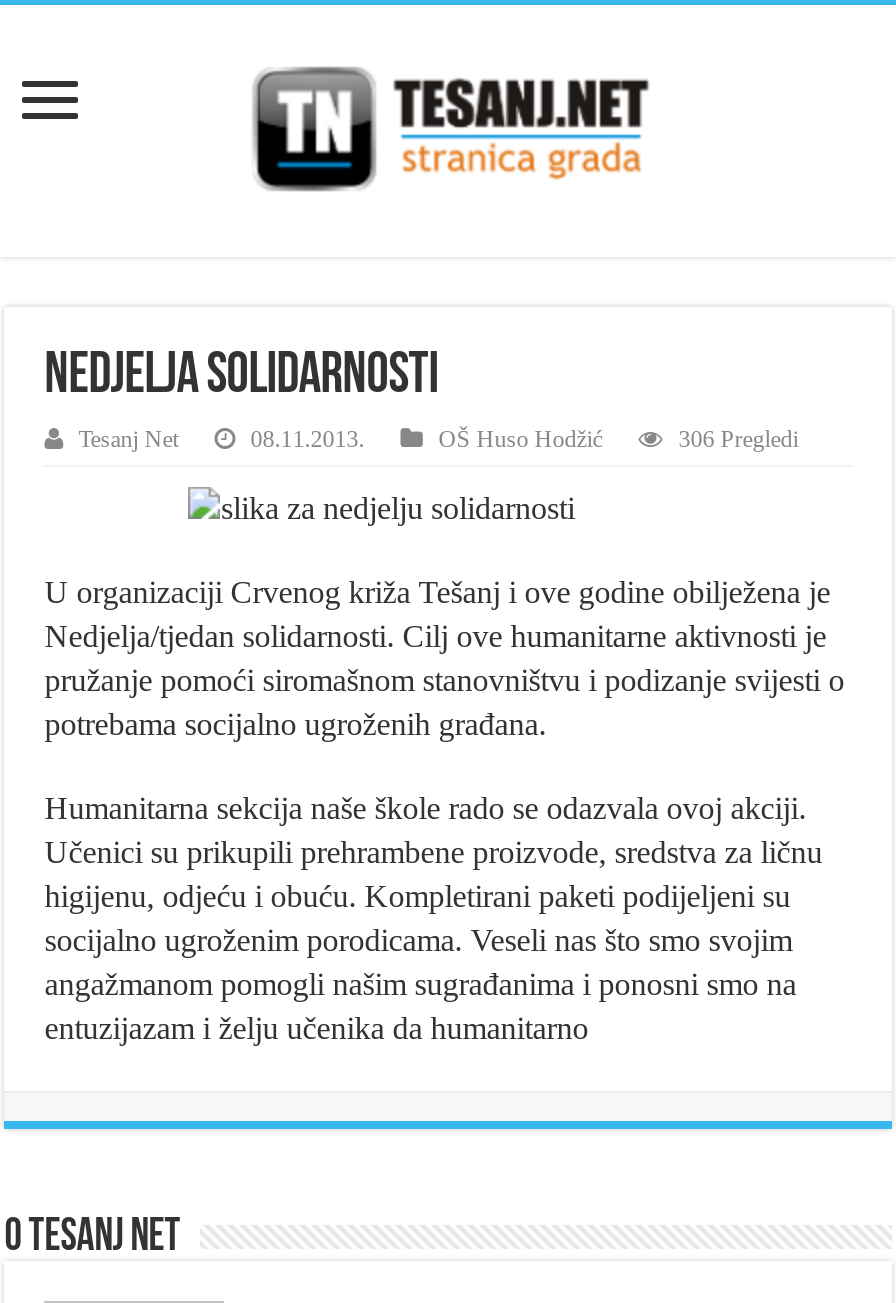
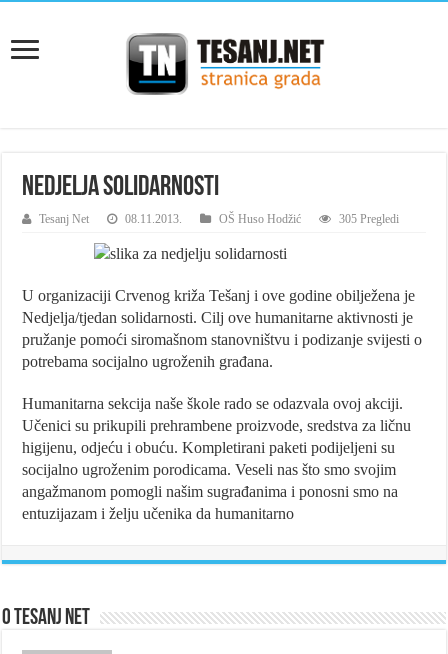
[678,424,798,452] 306 Pregledi -> [339,211,399,225] 305 Pregledi

